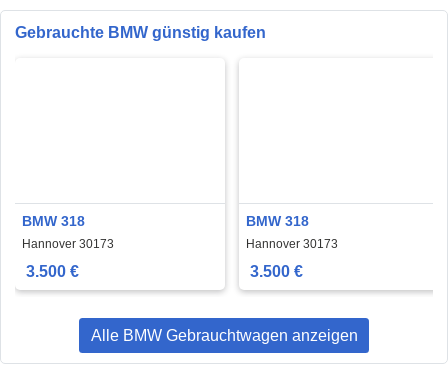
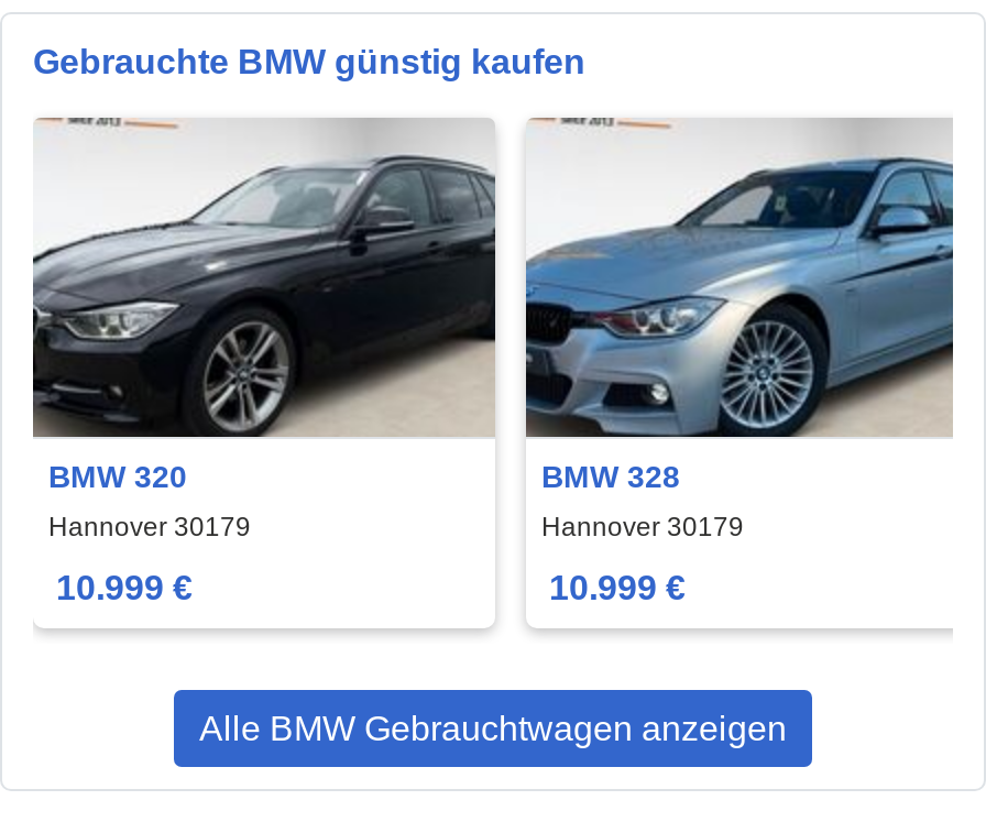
none -> [31,116,497,439] [image]
none -> [524,116,955,439] [image]
[22,213,85,229] BMW 318 -> [48,460,187,495] BMW 320
[246,213,309,229] BMW 318 -> [541,460,680,495] BMW 328
[22,237,114,251] Hannover 30173 -> [48,512,251,542] Hannover 30179
[246,237,338,251] Hannover 30173 -> [541,512,744,542] Hannover 30179
[25,263,78,280] 3.500 € -> [56,569,193,606] 10.999 €
[249,263,302,280] 3.500 € -> [549,569,686,606] 10.999 €

